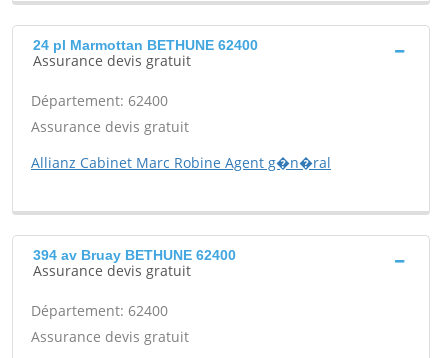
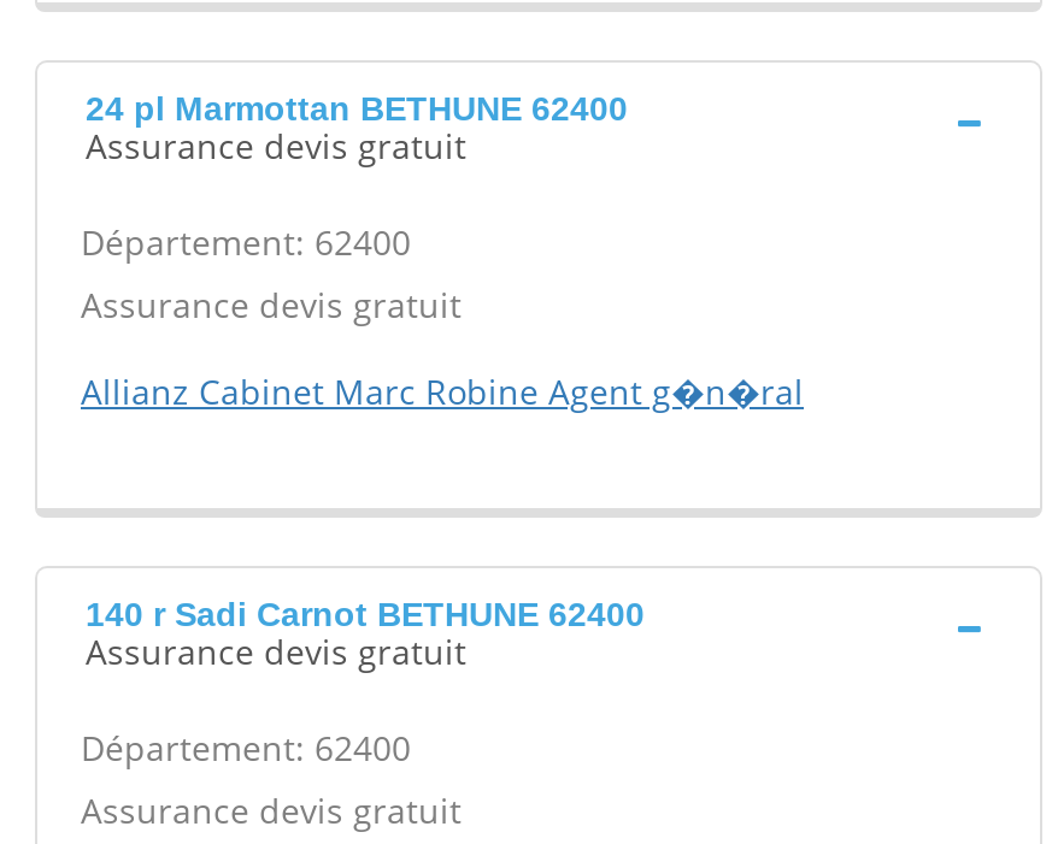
[33,247,236,263] 394 av Bruay BETHUNE 62400 -> [86,595,645,633] 140 r Sadi Carnot BETHUNE 62400

